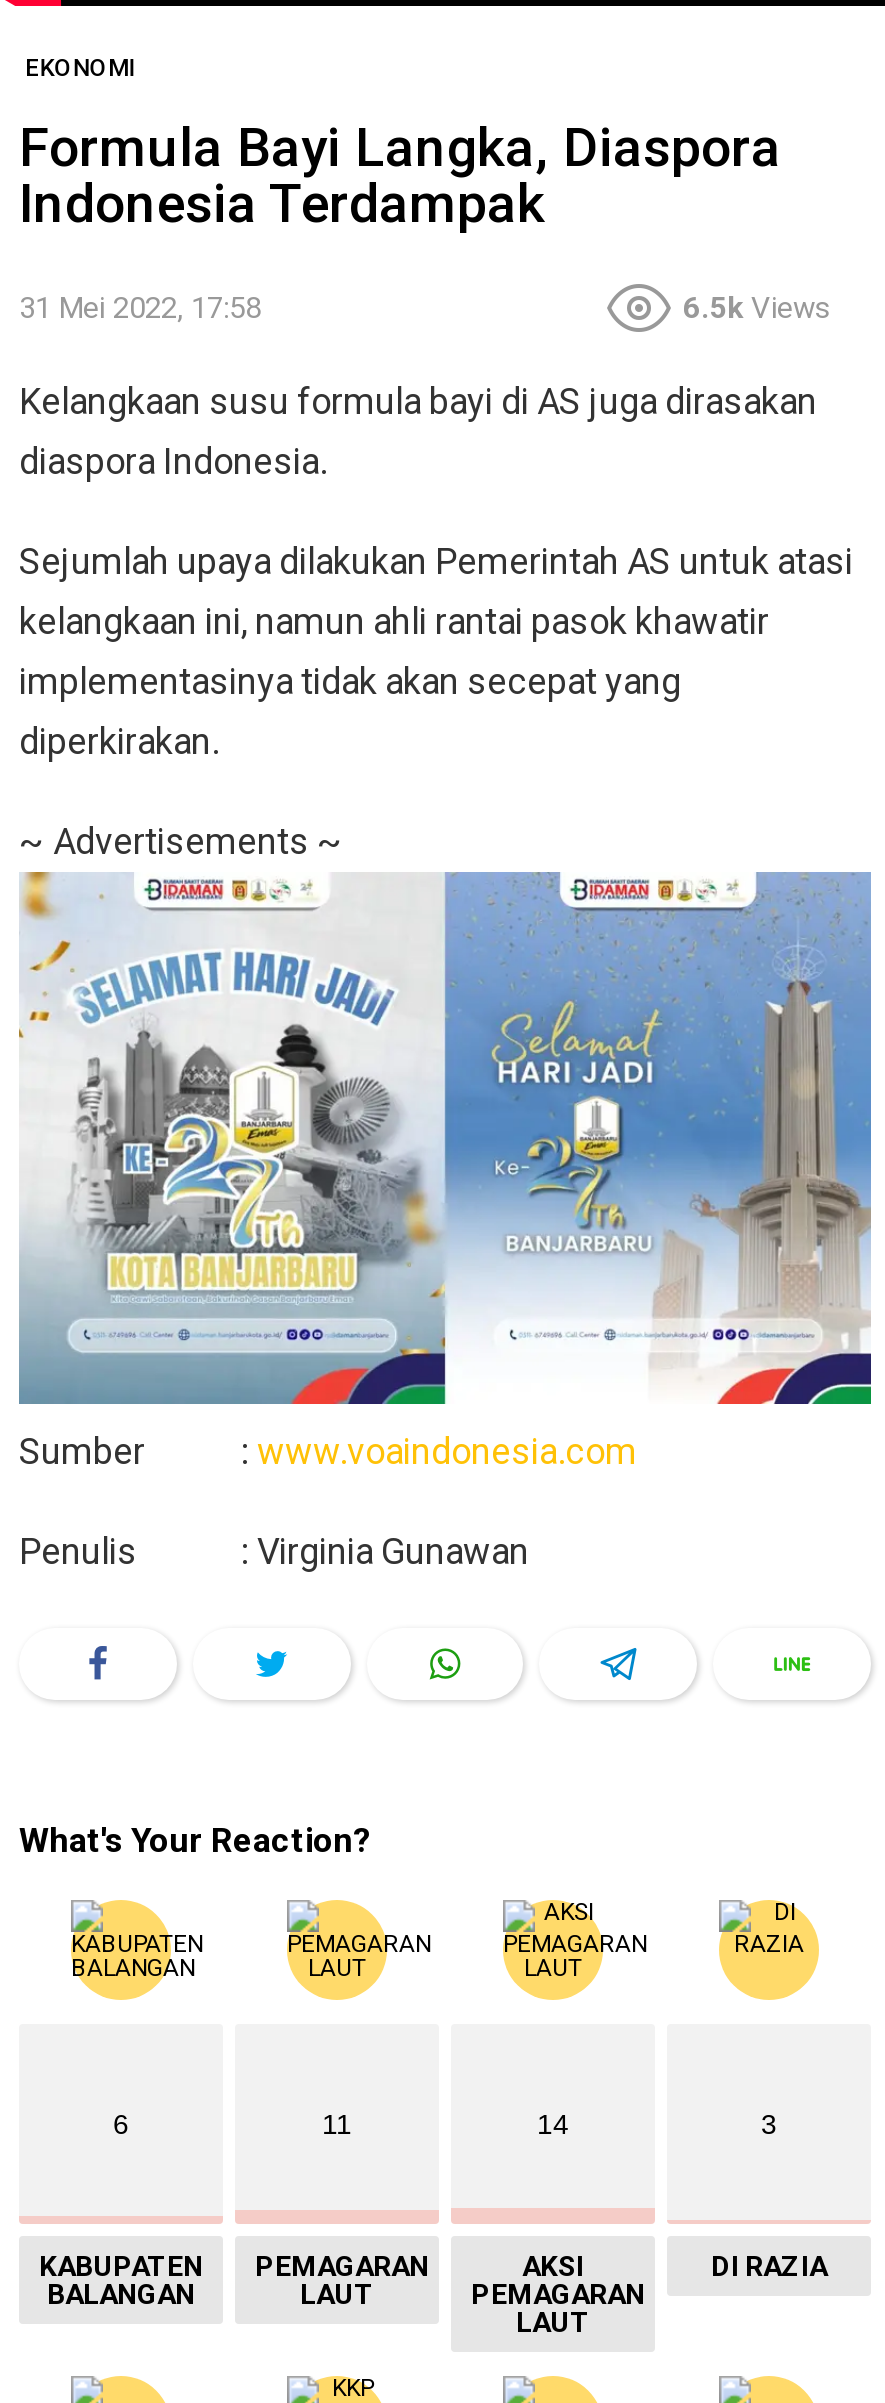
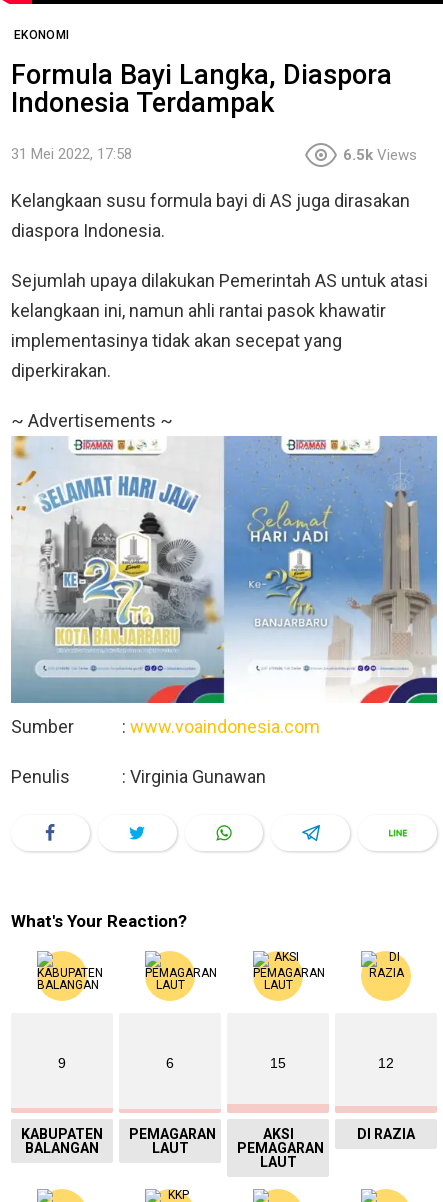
[113,2109,129,2141] 6 -> [58,1055,66,1071] 9
[322,2109,352,2141] 11 -> [166,1055,174,1071] 6
[537,2109,569,2141] 14 -> [270,1055,286,1071] 15
[761,2109,777,2141] 3 -> [378,1055,394,1071] 12

